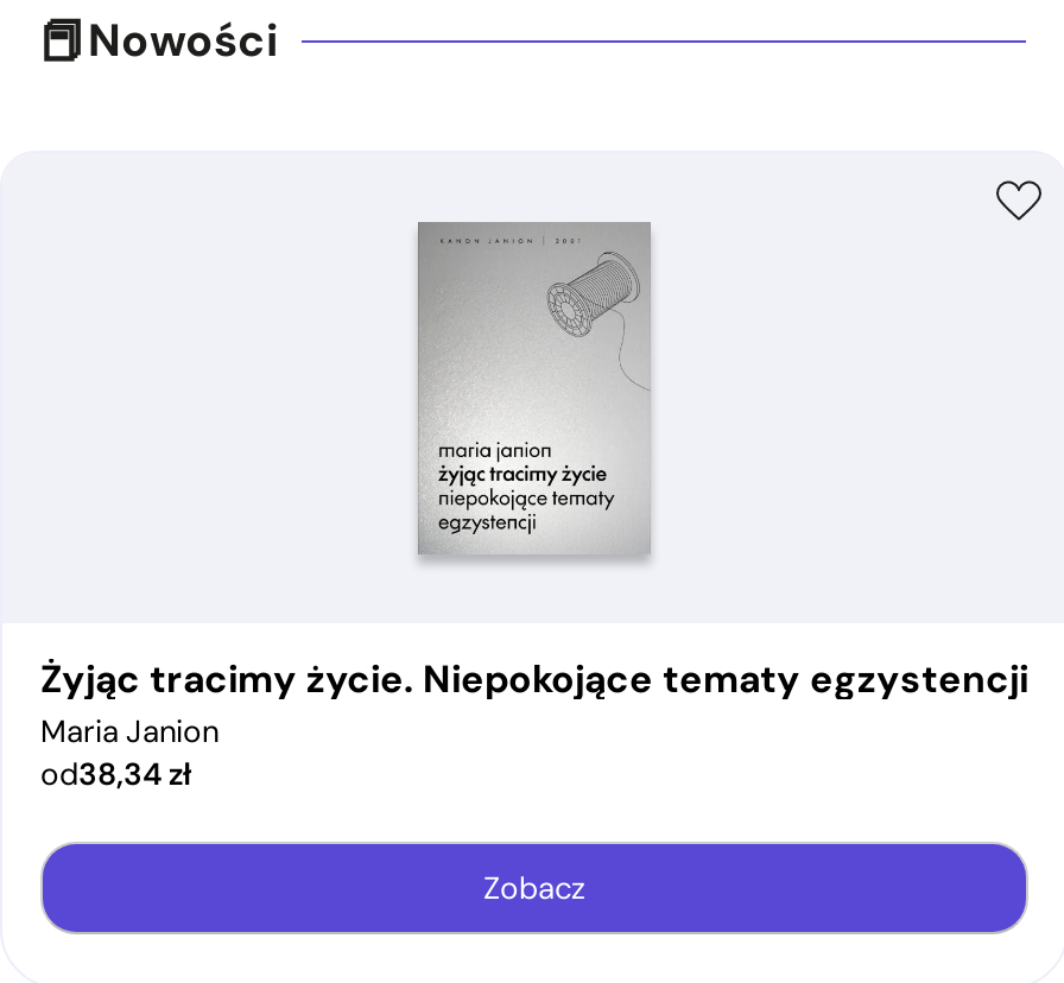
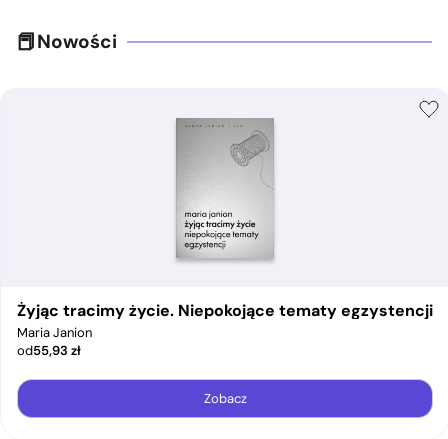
[40,752,192,793] od38,34 zł -> [17,342,81,359] od55,93 zł

